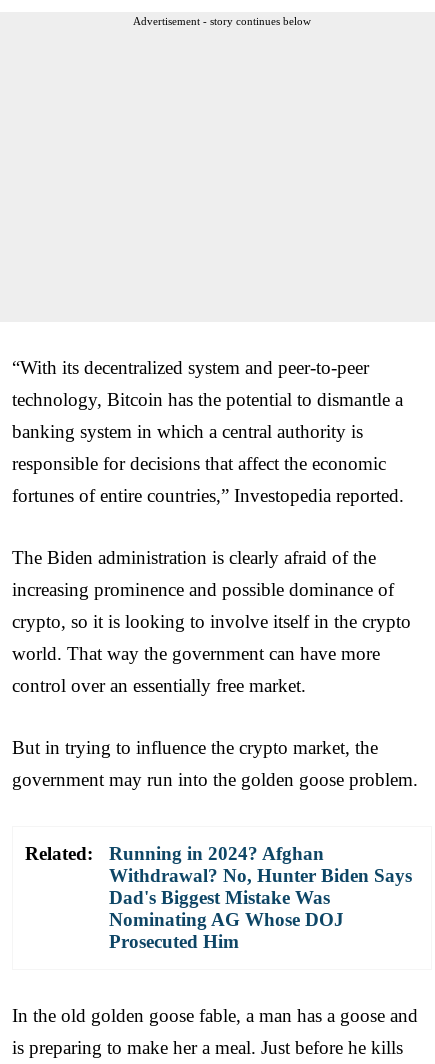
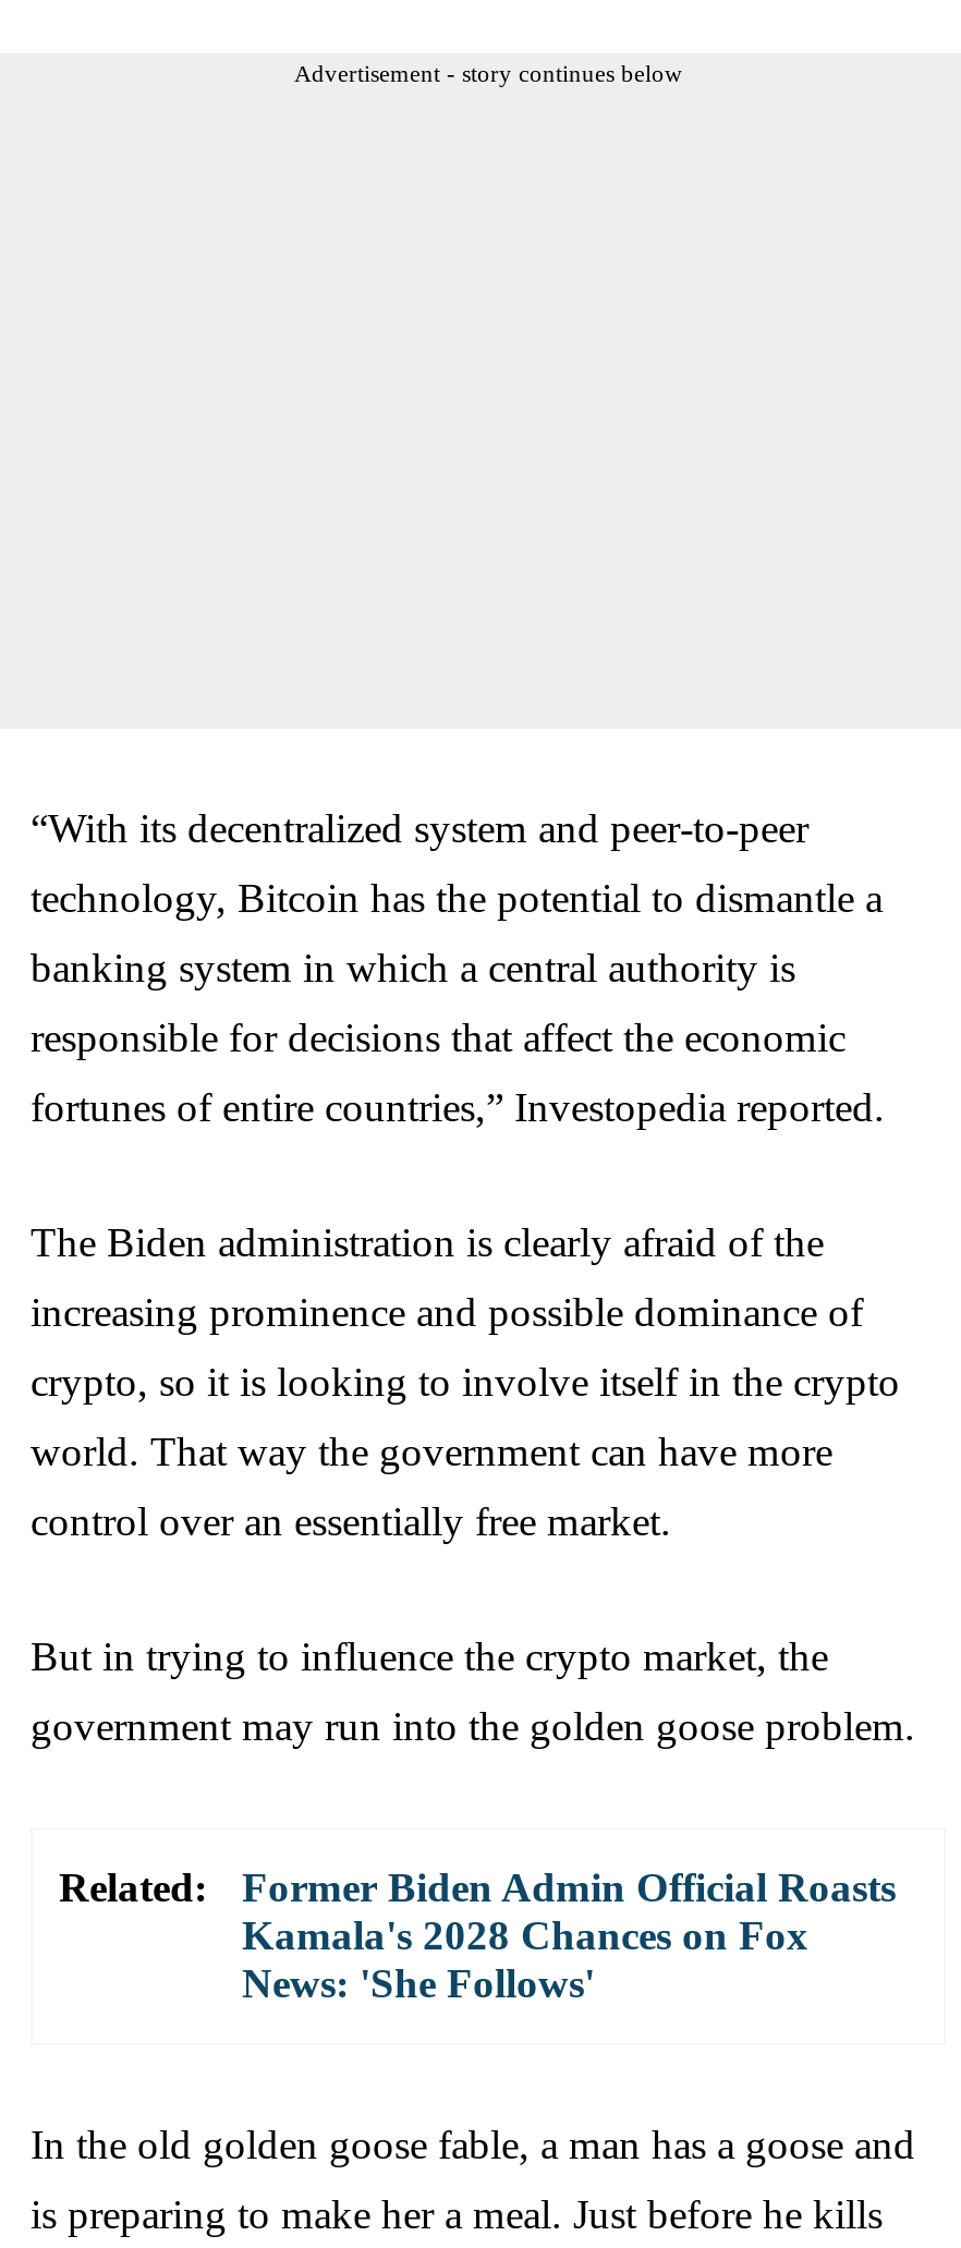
[109,843,412,952] Running in 2024? Afghan | Withdrawal? No, Hunter Biden Says | Dad's Biggest Mistake Was | Nominating AG Whose DOJ | Prosecuted Him -> [242,1865,896,2007] Former Biden Admin Official Roasts | Kamala's 2028 Chances on Fox | News: 'She Follows'

